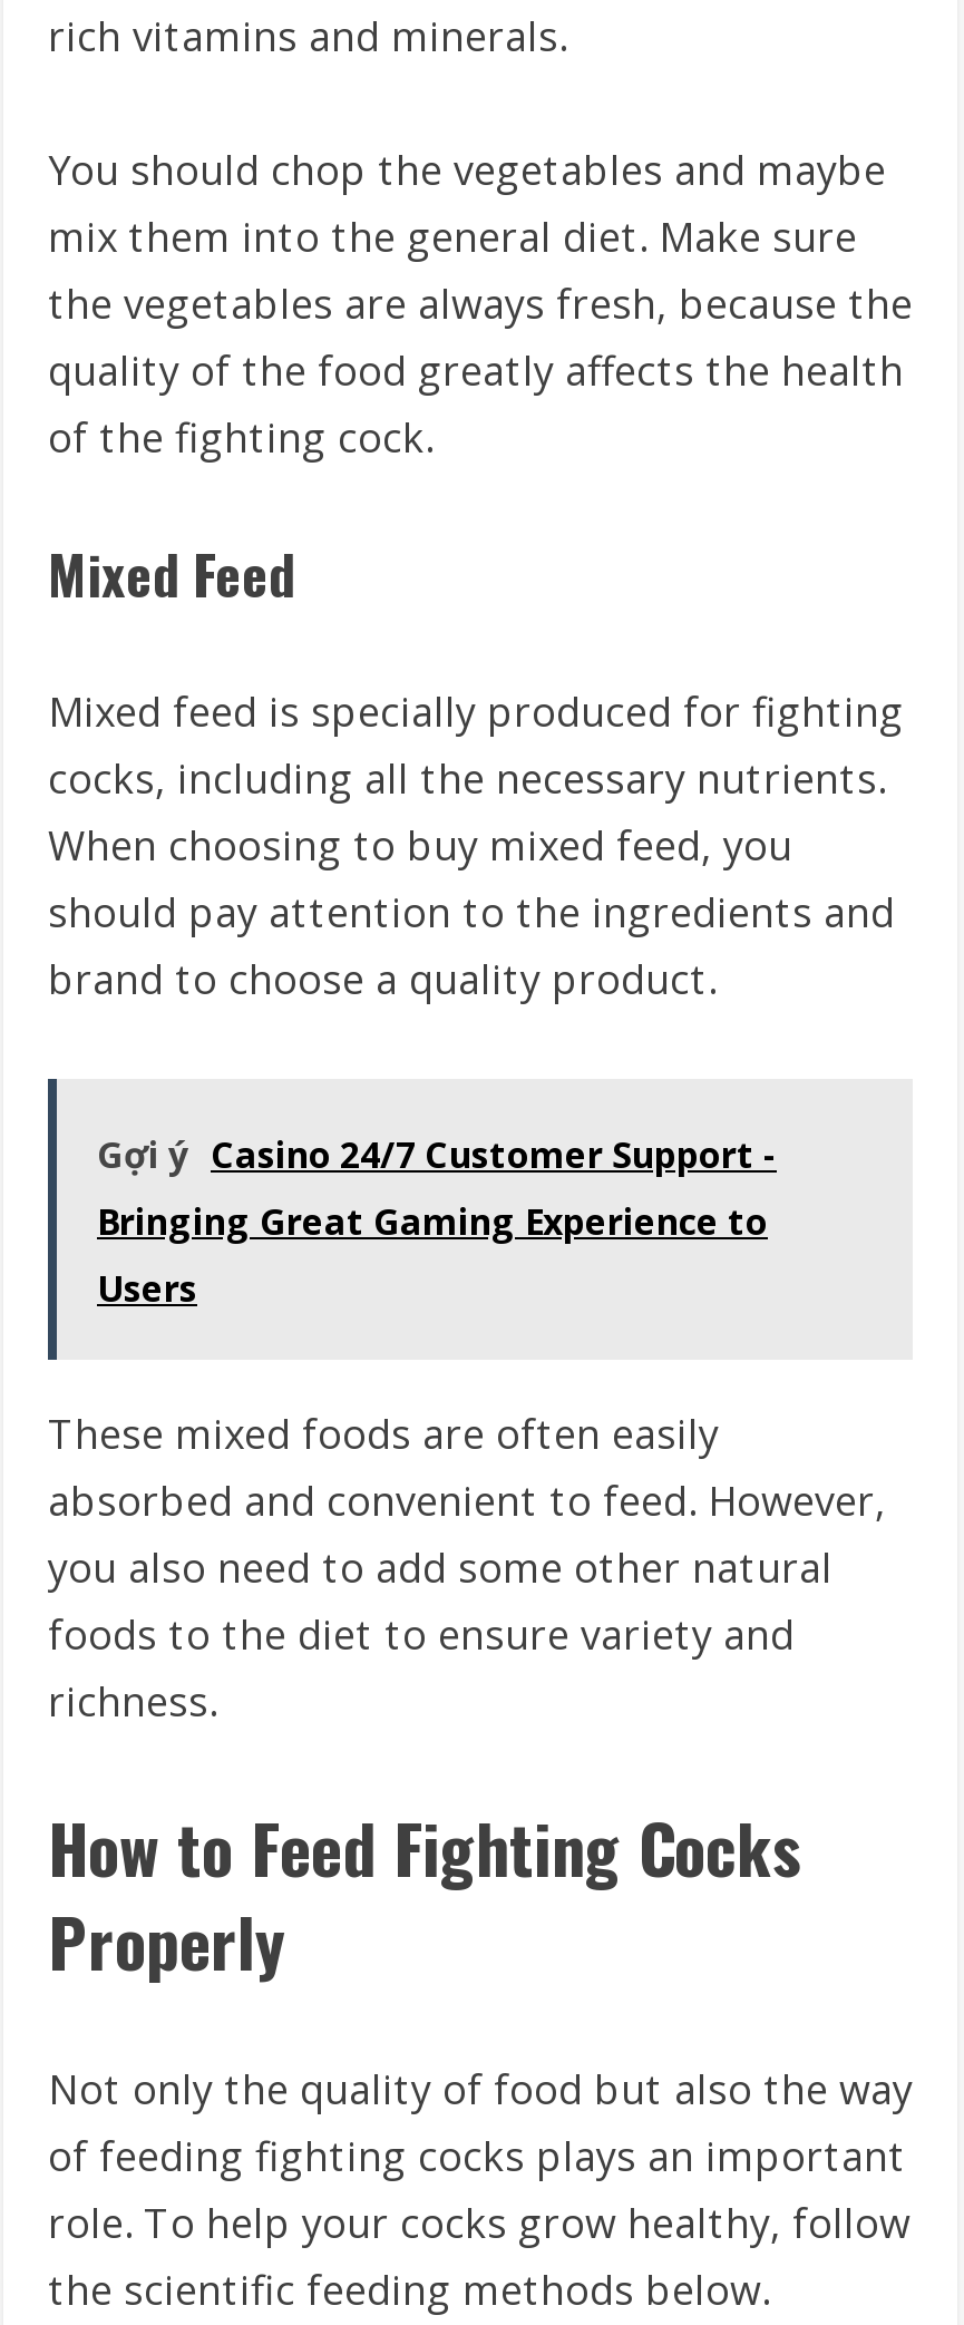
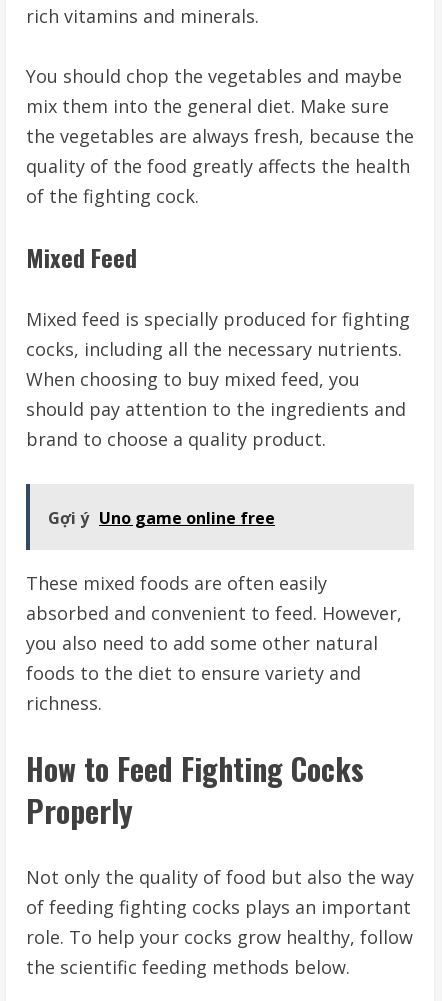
[97,1130,777,1313] Gợi ý Casino 24/7 Customer Support - | Bringing Great Gaming Experience to | Users -> [48,507,275,529] Gợi ý Uno game online free

